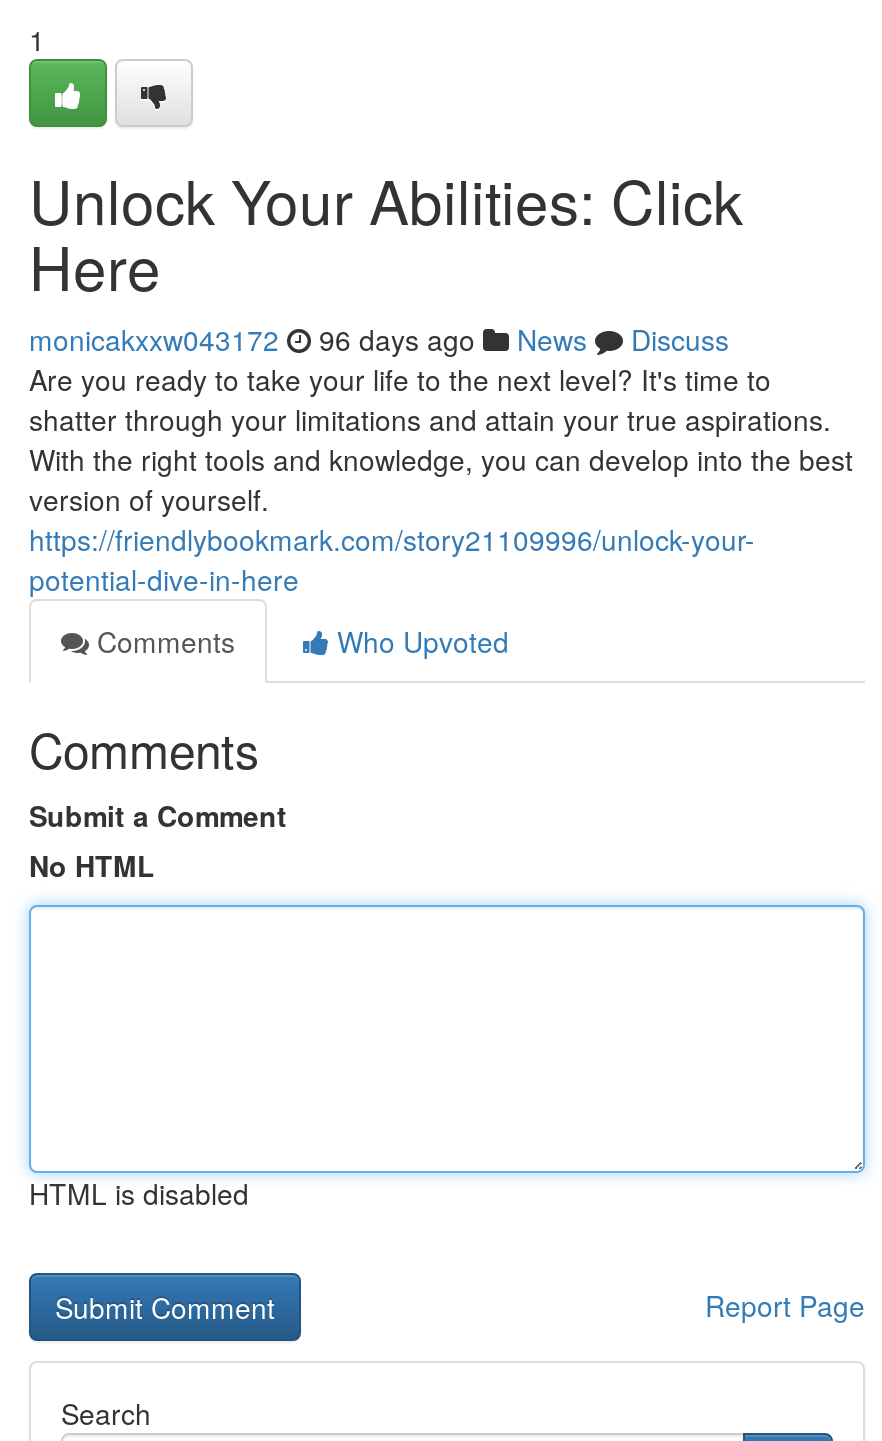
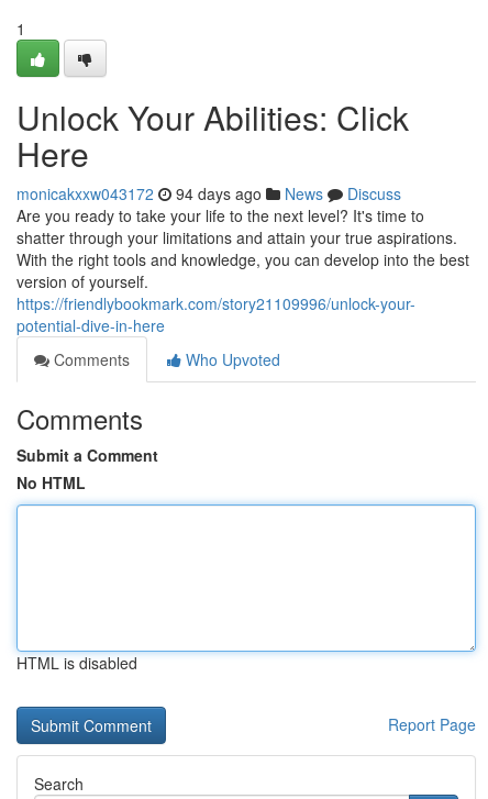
[29,319,729,359] monicakxxw043172 96 days ago News Discuss -> [16,182,401,204] monicakxxw043172 94 days ago News Discuss

